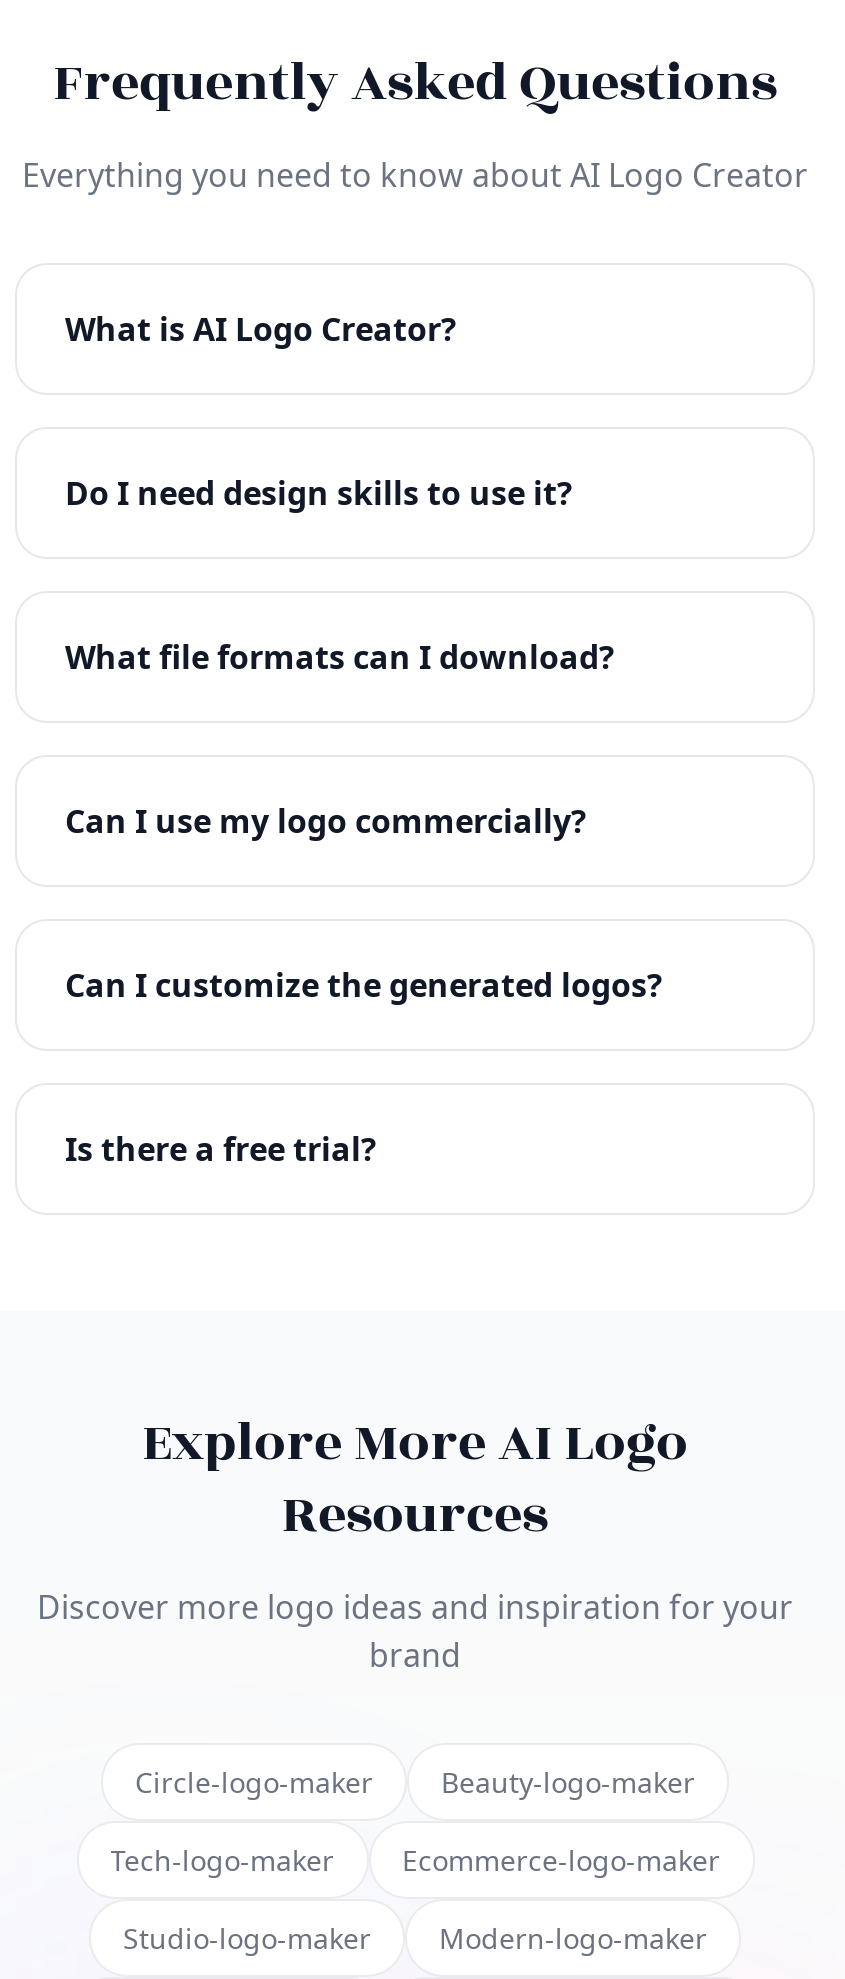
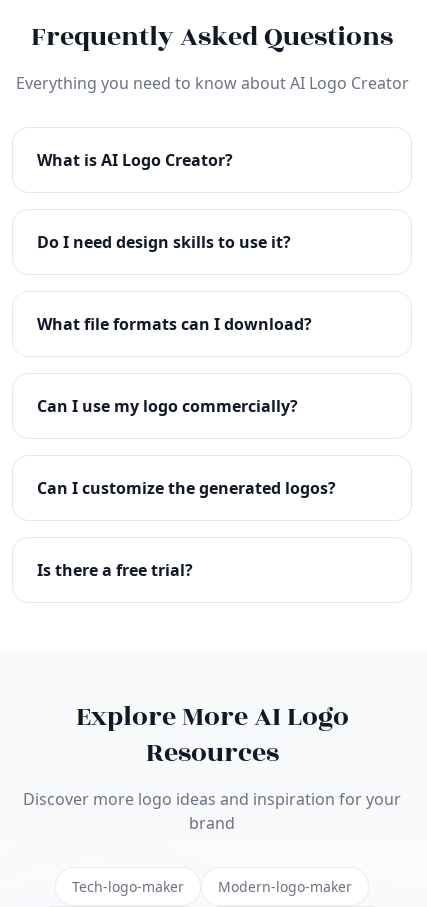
[135,1763,695,1801] Circle-logo-maker | Beauty-logo-maker -> none
[123,1841,720,1957] Ecommerce-logo-maker | Studio-logo-maker -> none

